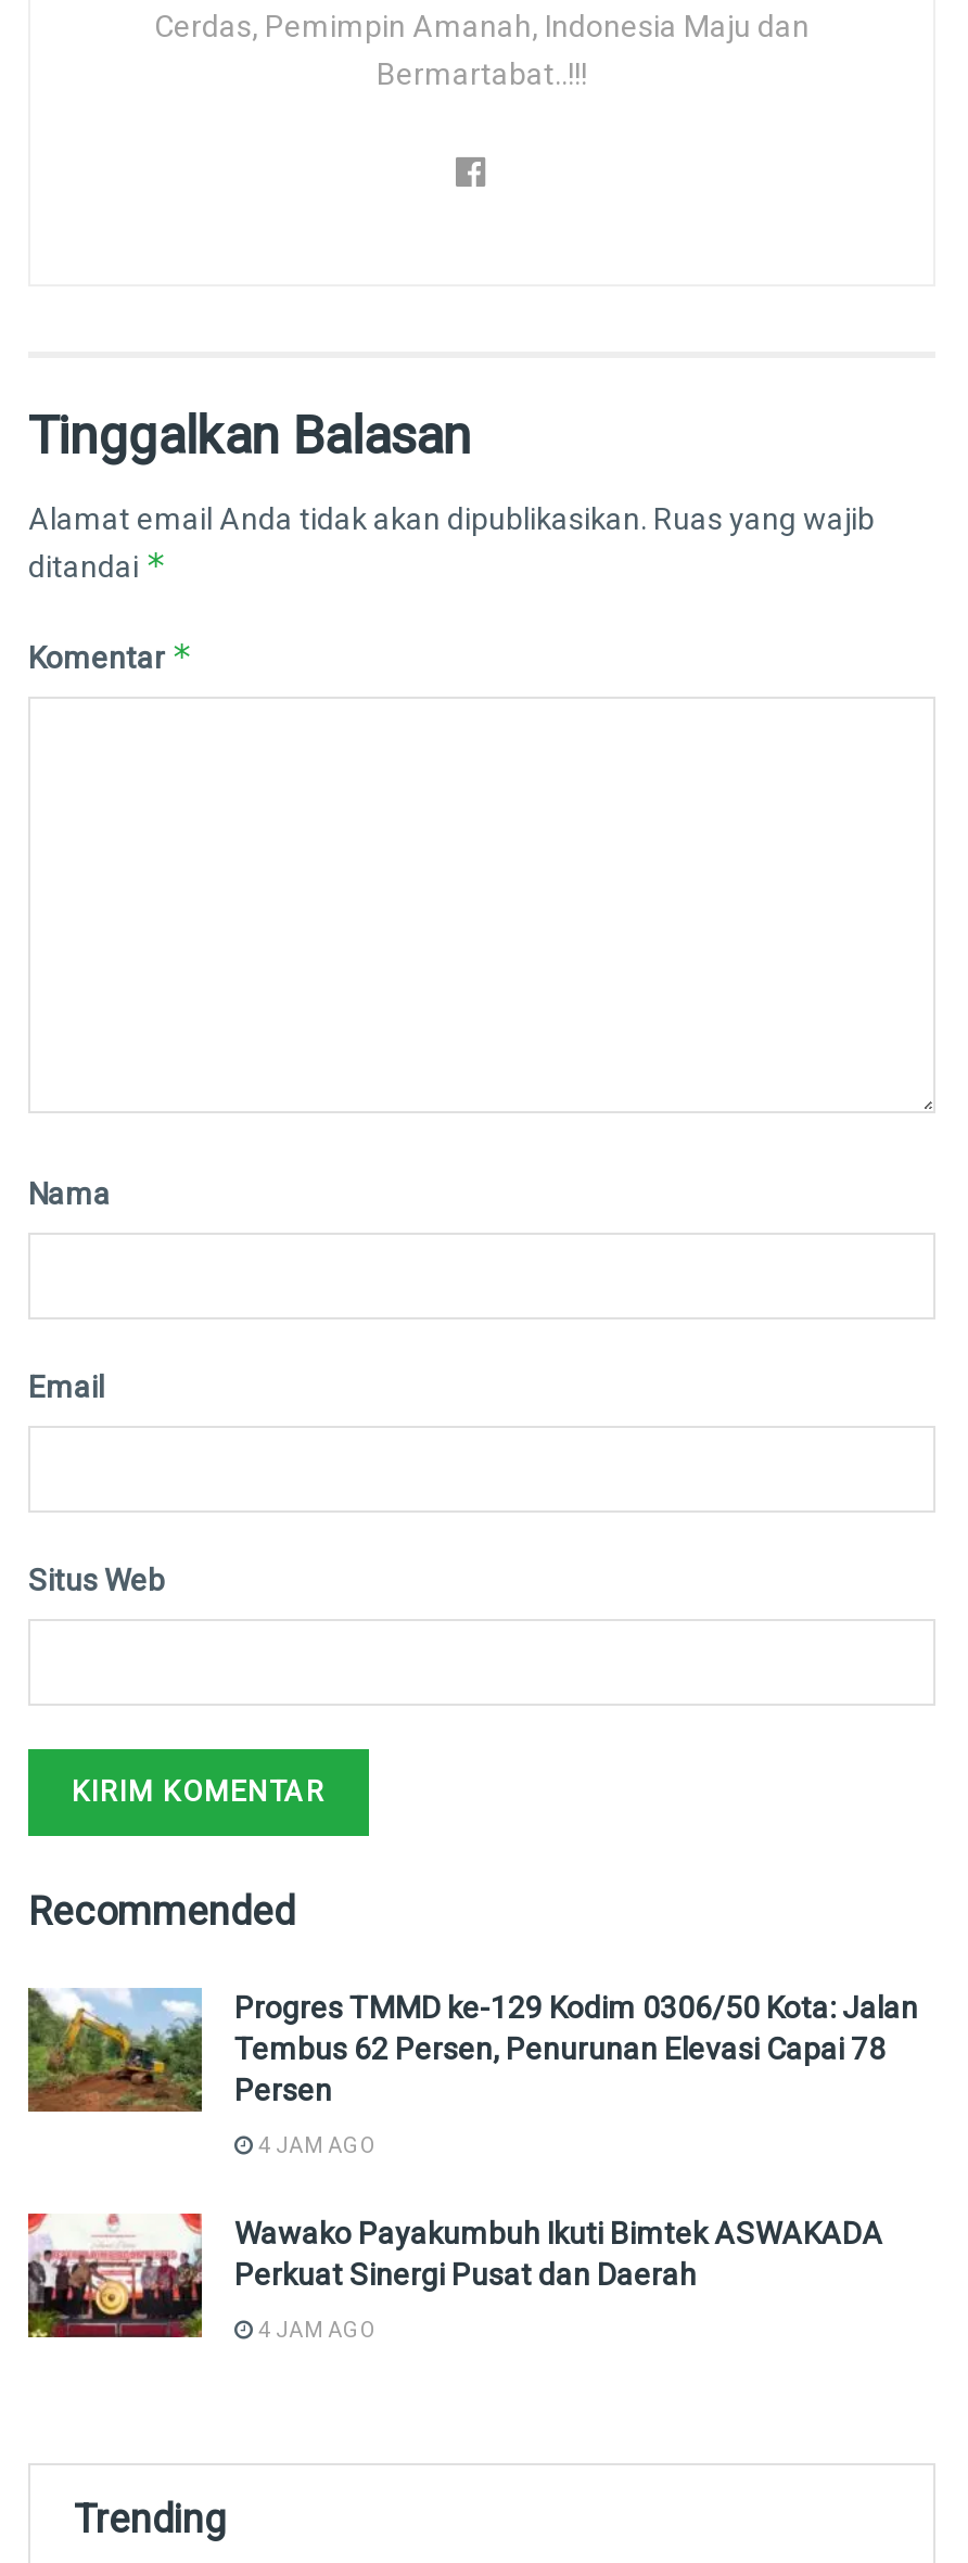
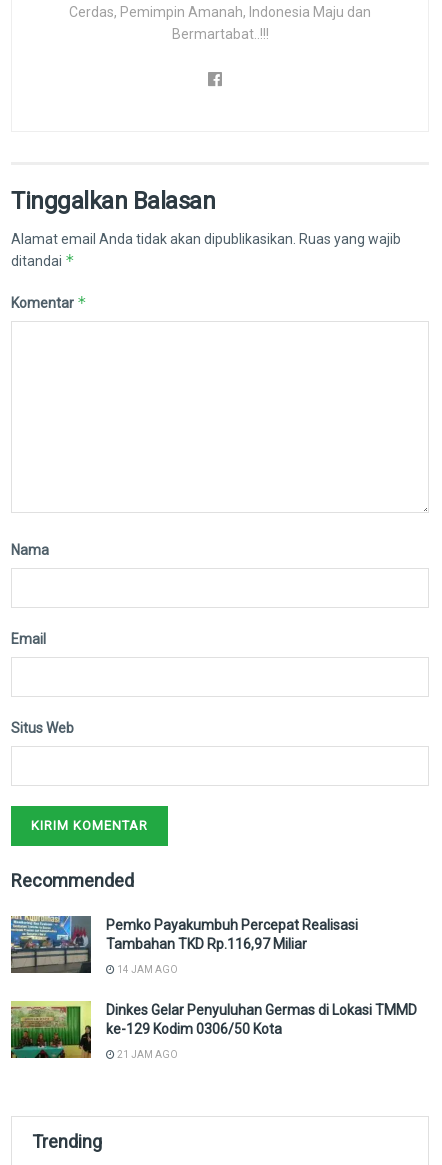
[26,1988,918,2114] [image] | Progres TMMD ke-129 Kodim 0306/50 Kota: Jalan | Tembus 62 Persen, Penurunan Elevasi Capai 78 | Persen -> [10,915,358,974] [image] | Pemko Payakumbuh Percepat Realisasi | Tambahan TKD Rp.116,97 Miliar
[254,2134,378,2158] 4 JAM AGO -> [115,964,178,975] 14 JAM AGO
[28,2211,883,2339] [image] | Wawako Payakumbuh Ikuti Bimtek ASWAKADA | Perkuat Sinergi Pusat dan Daerah -> [10,1000,417,1059] [image] | Dinkes Gelar Penyuluhan Germas di Lokasi TMMD | ke-129 Kodim 0306/50 Kota
[254,2318,378,2342] 4 JAM AGO -> [115,1049,178,1060] 21 JAM AGO

